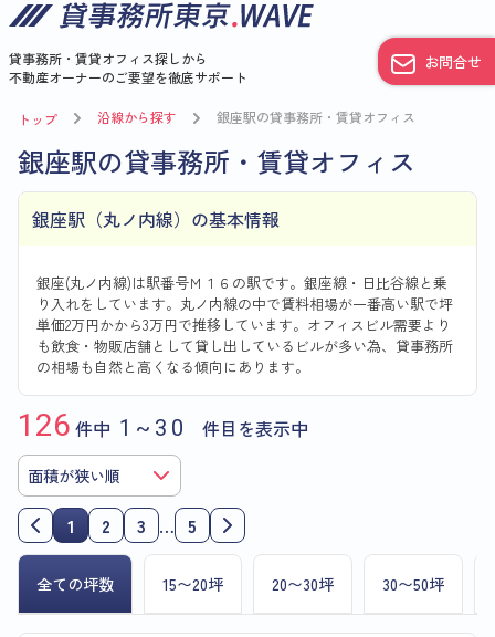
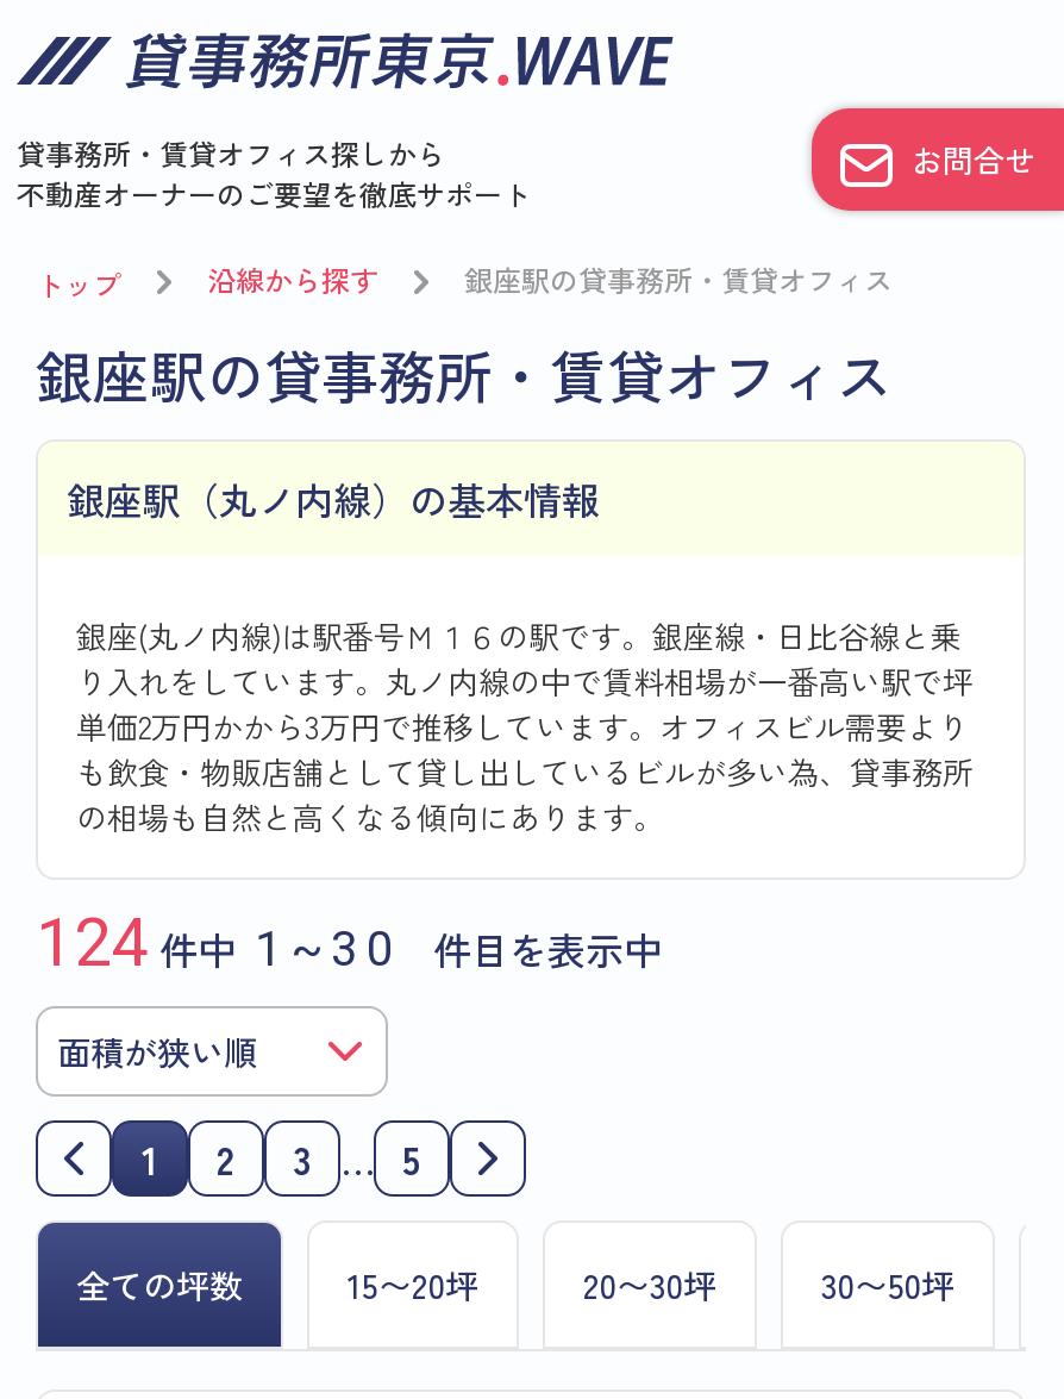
[18,407,308,443] 126 件中 1~30 件目を表示中 -> [36,903,662,982] 124 件中 1~30 件目を表示中

